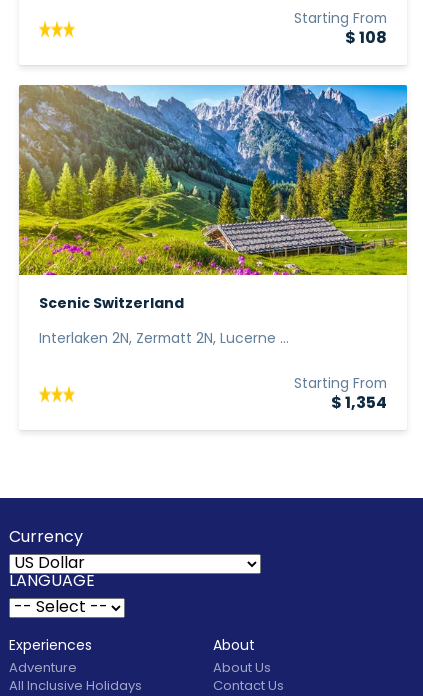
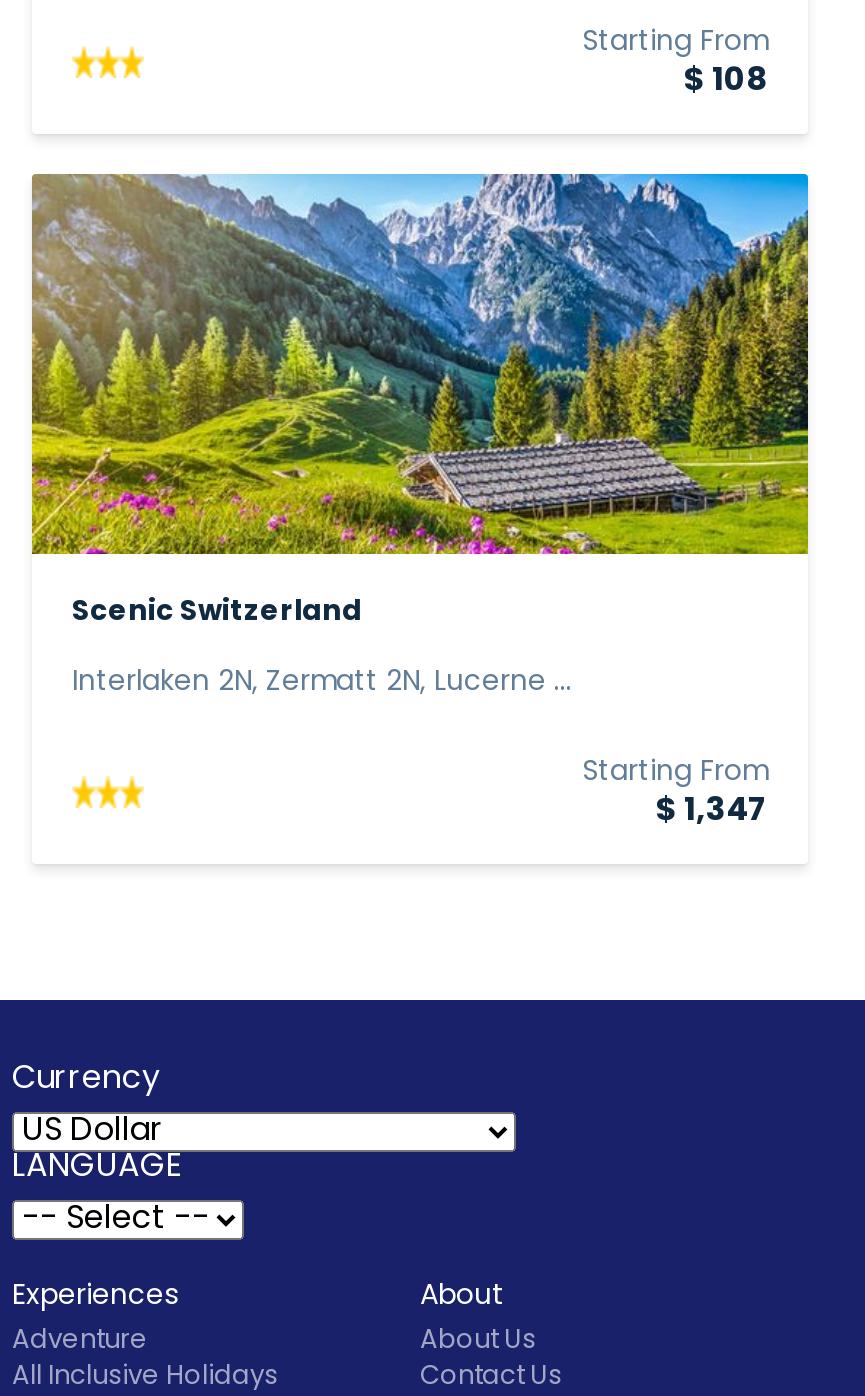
[331,396,387,412] $ 1,354 -> [656,796,768,828] $ 1,347

